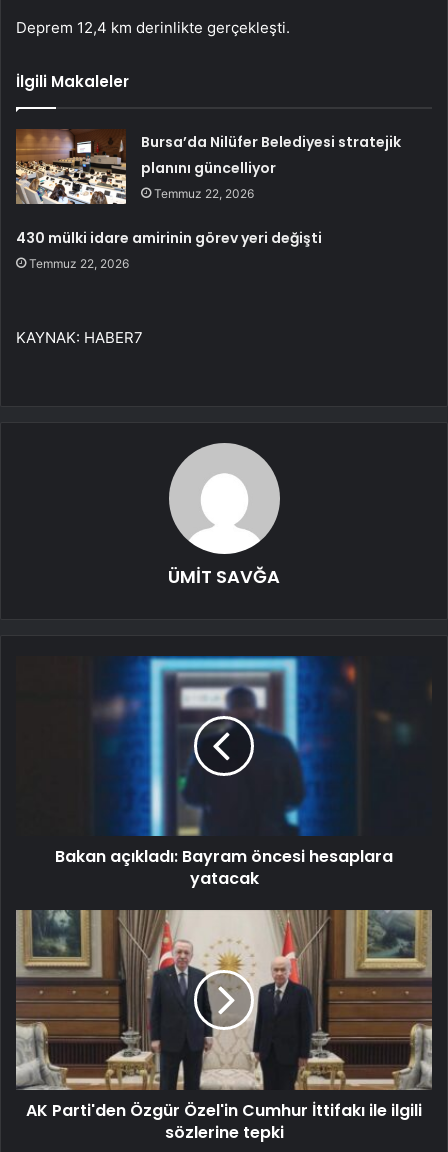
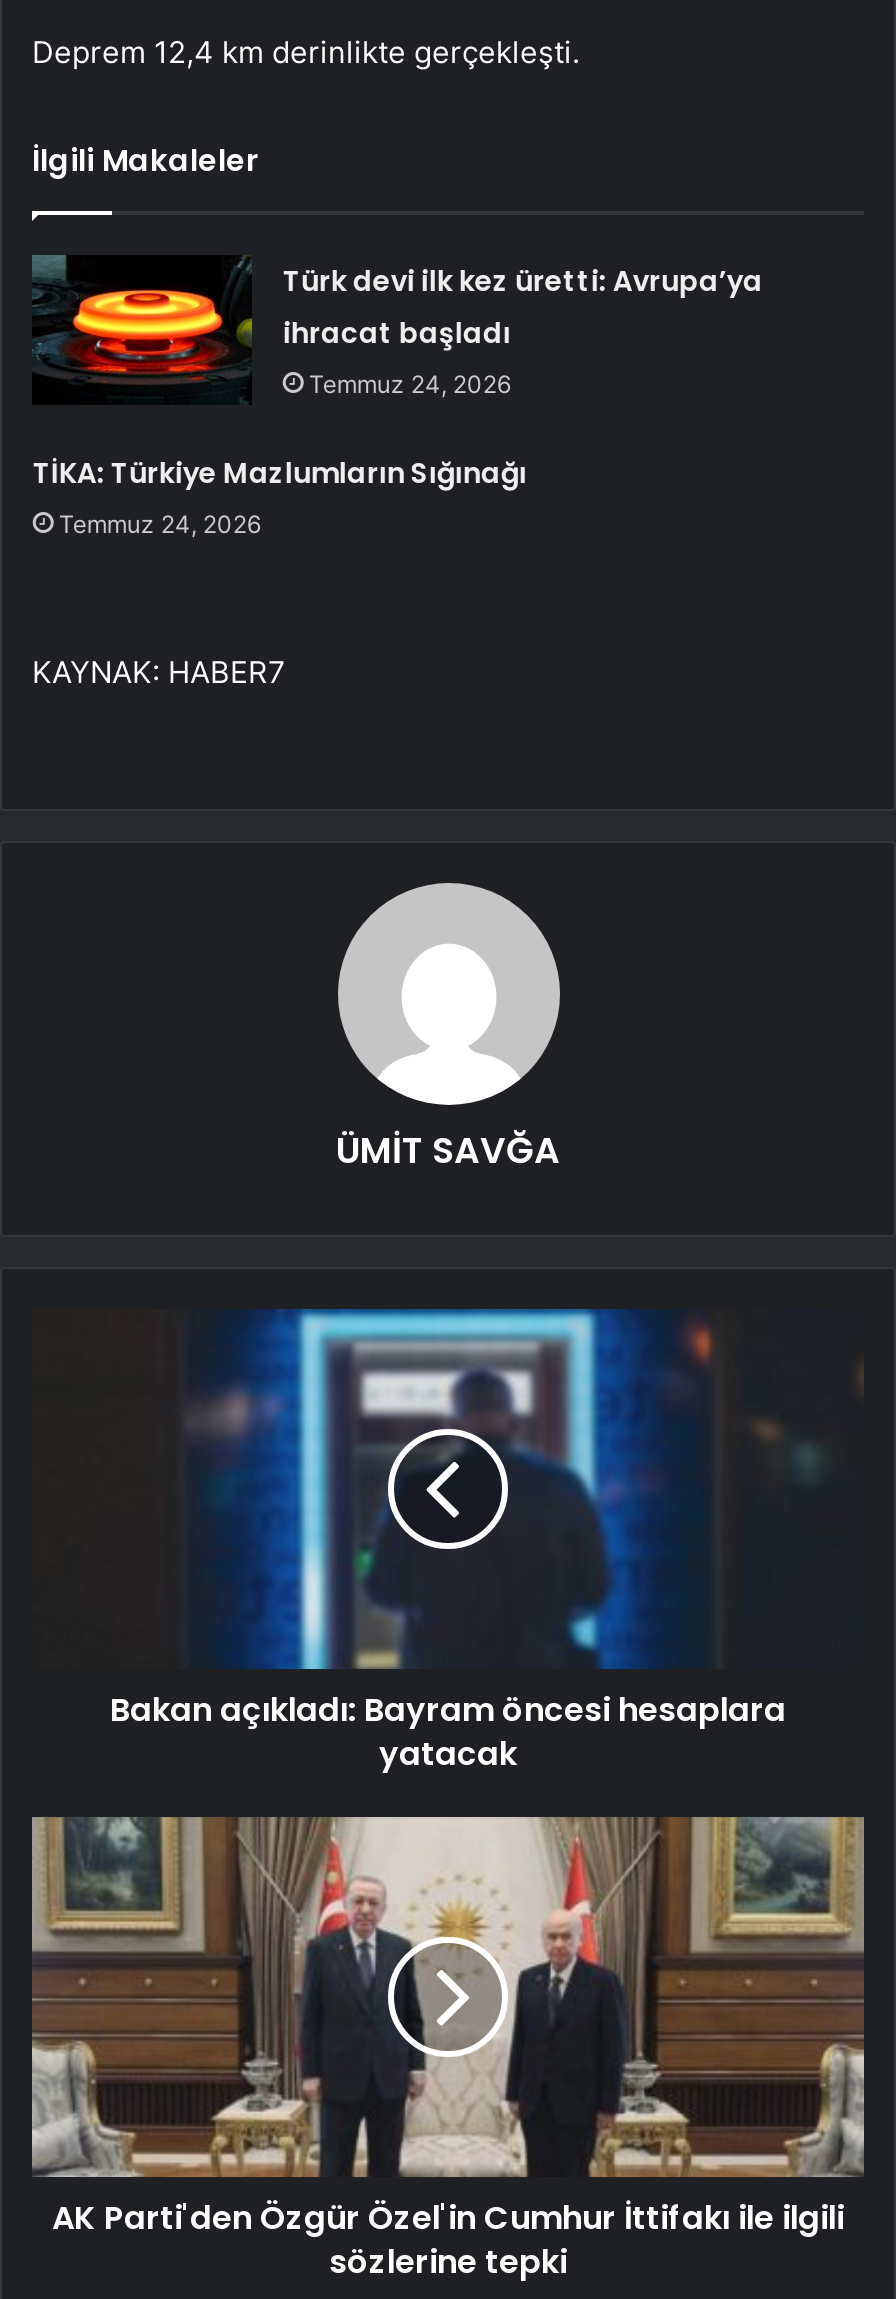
[15,129,401,205] [image] | Bursa’da Nilüfer Belediyesi stratejik | planını güncelliyor | Temmuz 22, 2026 -> [32,255,763,405] [image] | Türk devi ilk kez üretti: Avrupa’ya | ihracat başladı | Temmuz 24, 2026
[16,228,322,271] 430 mülki idare amirinin görev yeri değişti | Temmuz 22, 2026 -> [33,453,527,539] TİKA: Türkiye Mazlumların Sığınağı | Temmuz 24, 2026

